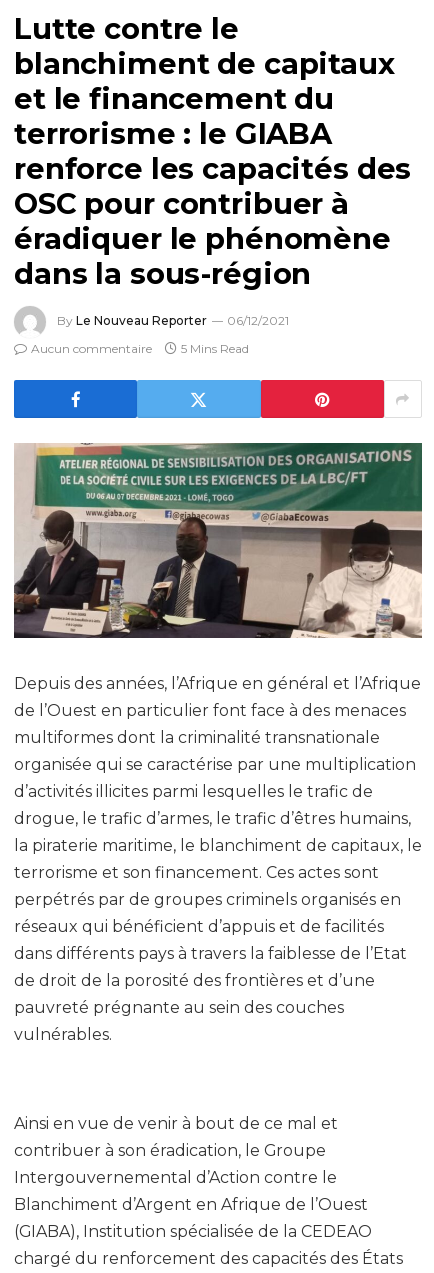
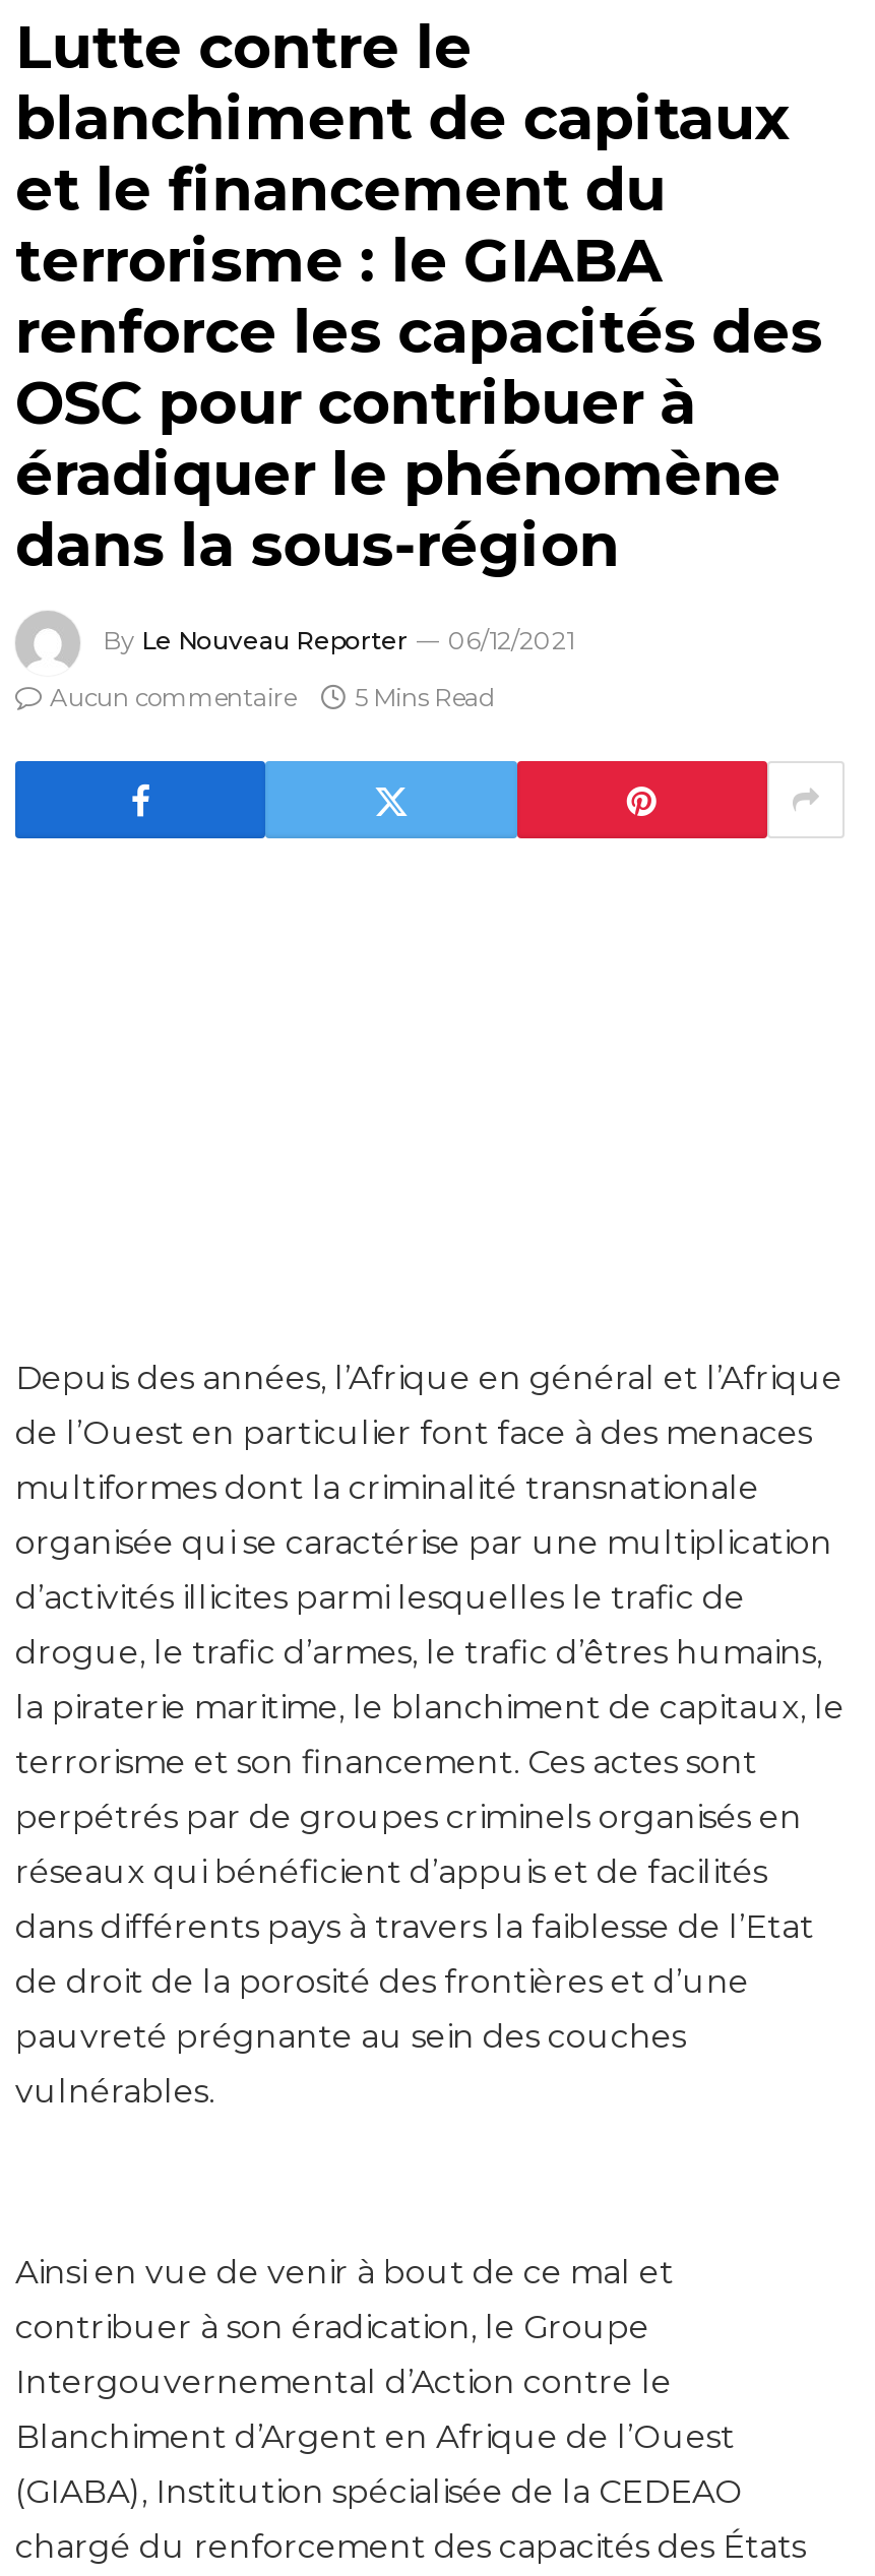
[13,442,423,639] [image] -> none

